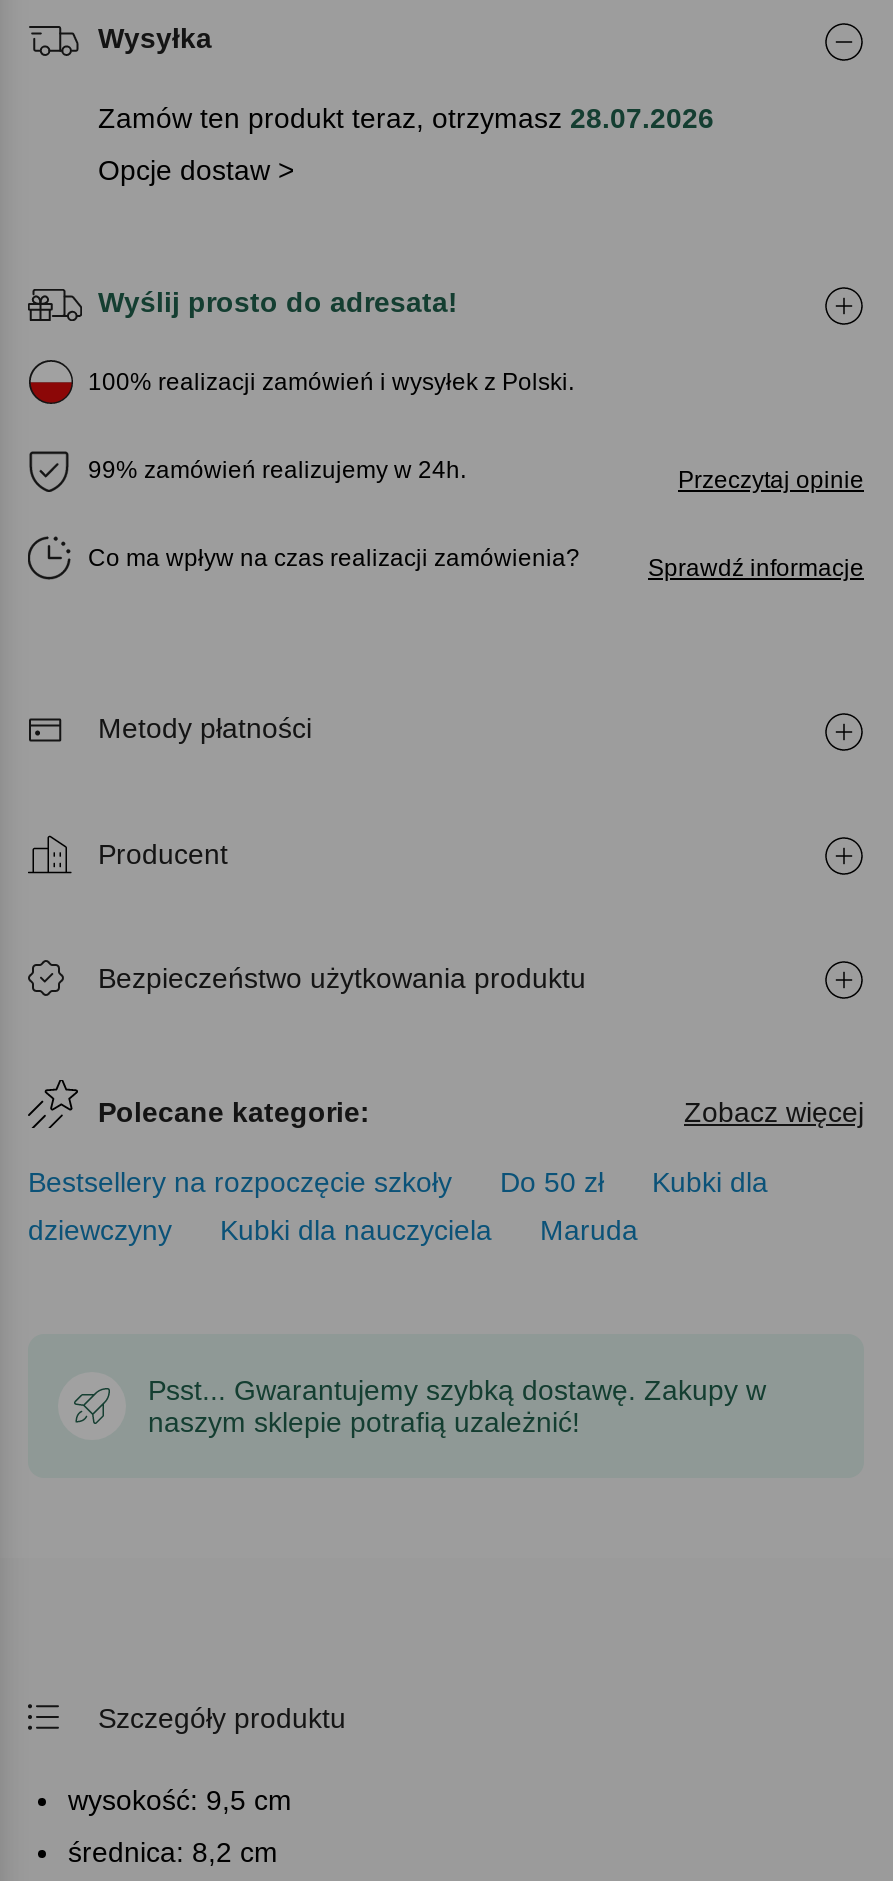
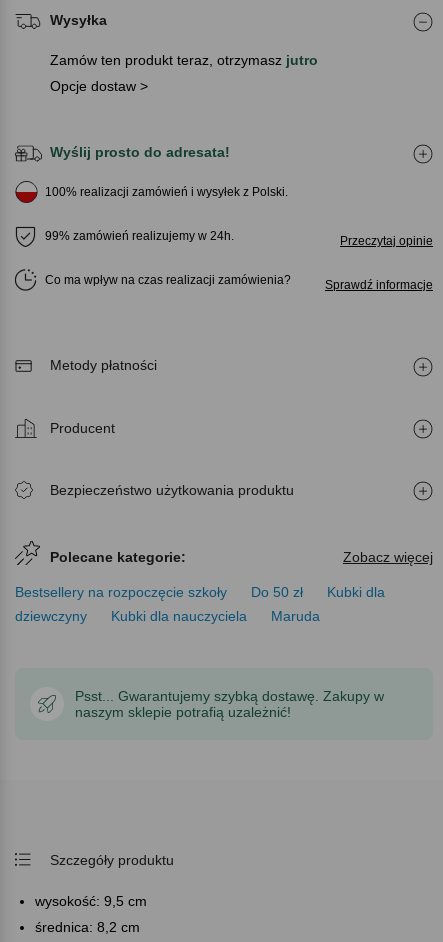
[98,101,714,133] Zamów ten produkt teraz, otrzymasz 28.07.2026 -> [50,52,318,68] Zamów ten produkt teraz, otrzymasz jutro

